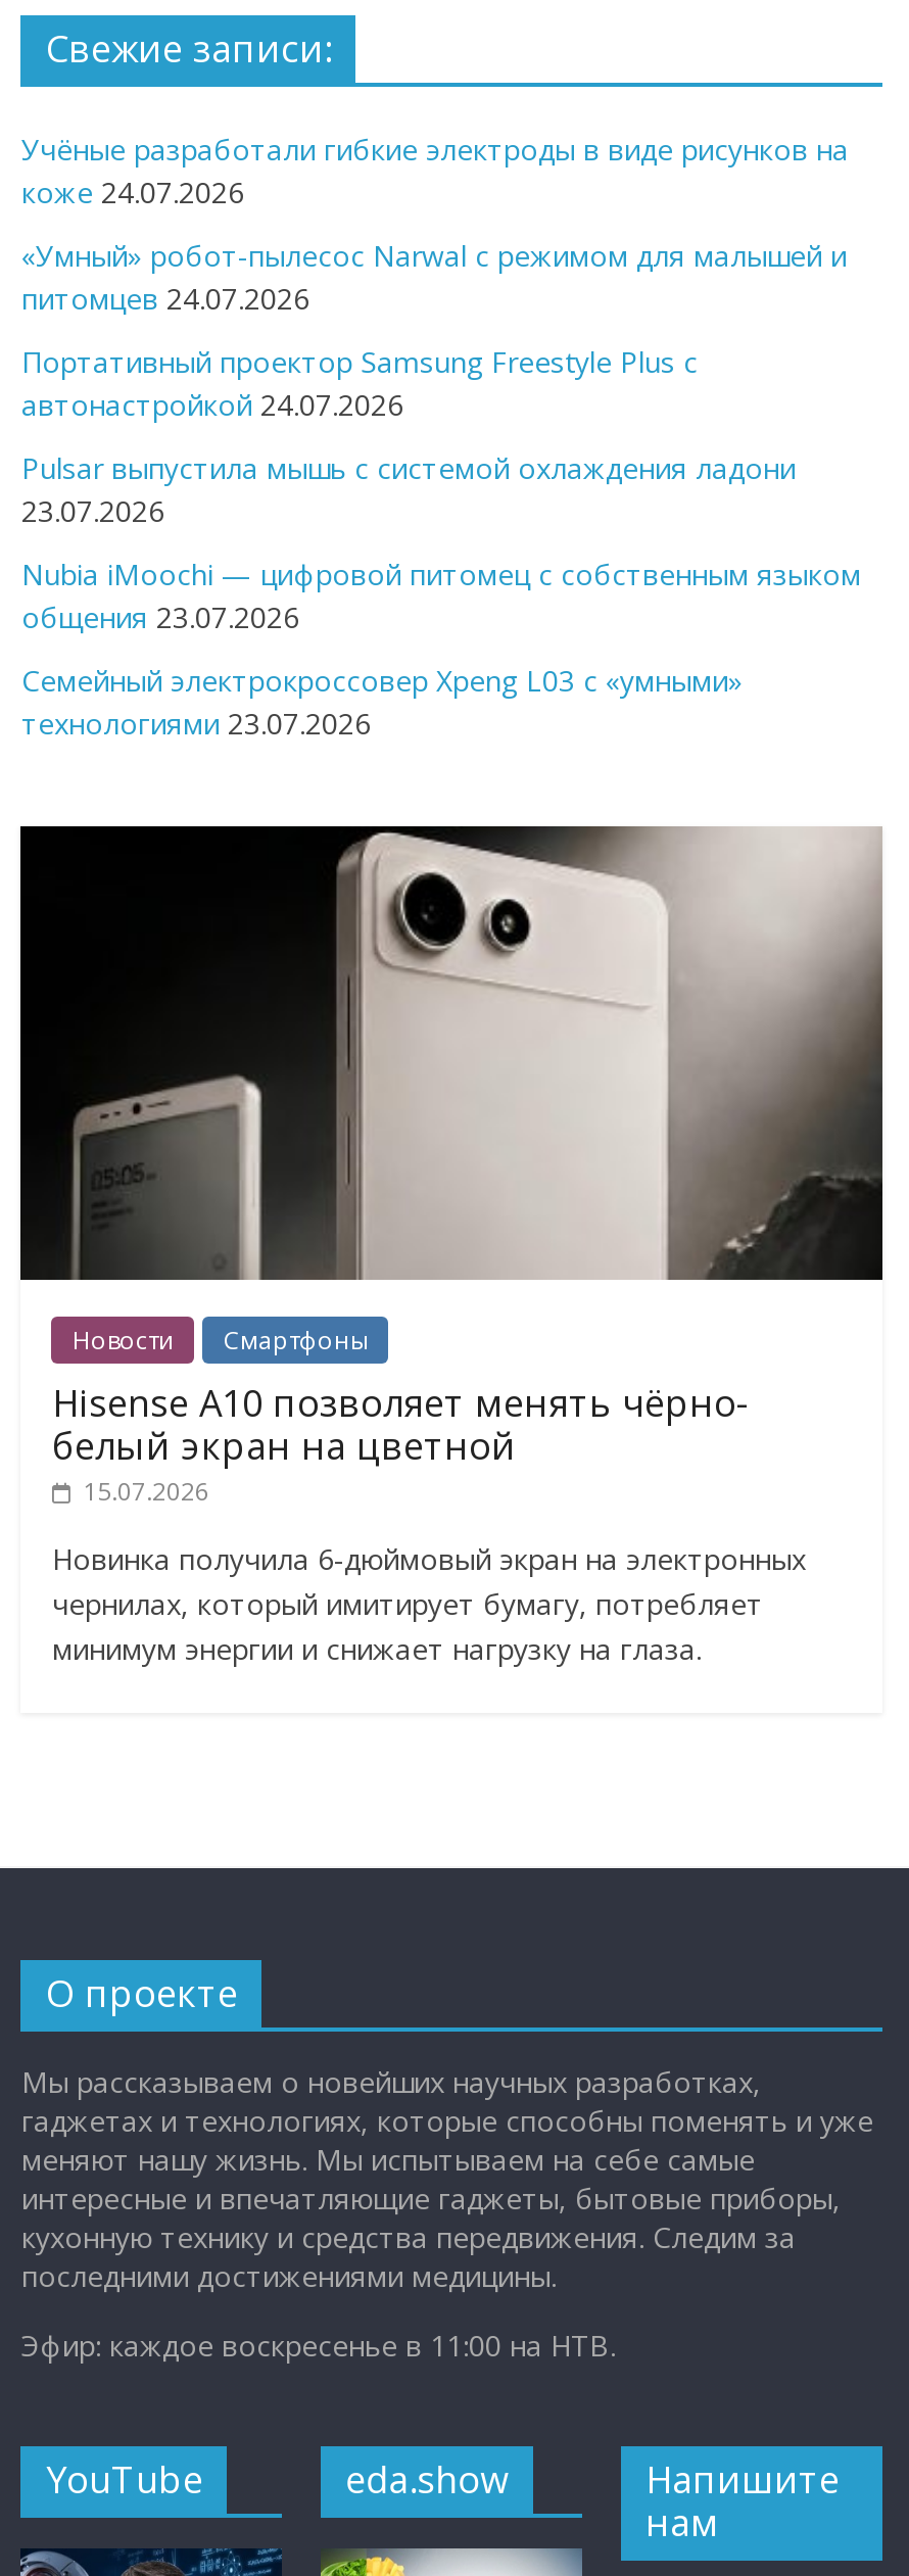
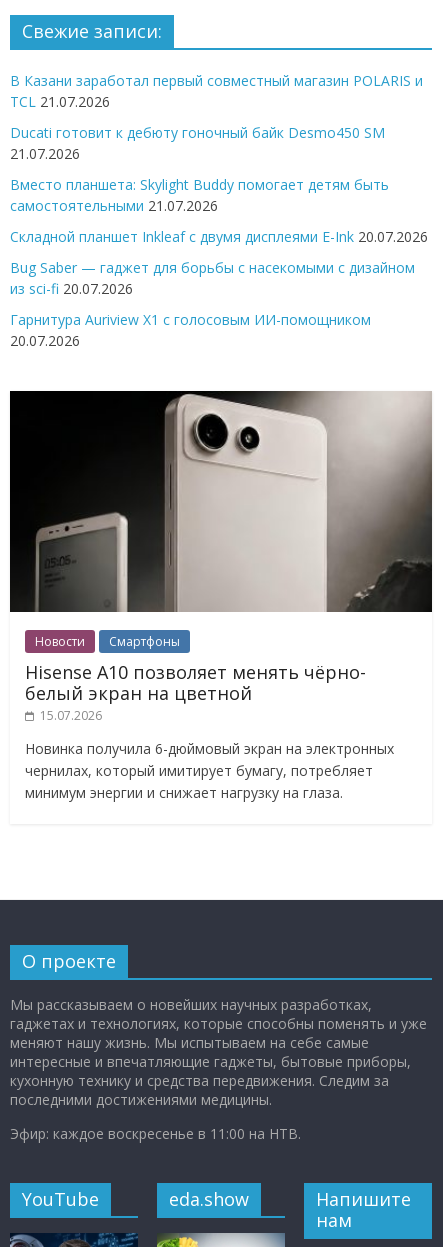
[21,130,849,212] Учёные разработали гибкие электроды в виде рисунков на | коже 24.07.2026 -> [10,71,423,111] В Казани заработал первый совместный магазин POLARIS и | TCL 21.07.2026
[21,236,846,318] «Умный» робот-пылесос Narwal с режимом для малышей и | питомцев 24.07.2026 -> [10,123,385,163] Ducati готовит к дебюту гоночный байк Desmo450 SM | 21.07.2026
[21,342,697,424] Портативный проектор Samsung Freestyle Plus с | автонастройкой 24.07.2026 -> [10,175,389,215] Вместо планшета: Skylight Buddy помогает детям быть | самостоятельными 21.07.2026
[21,449,795,530] Pulsar выпустила мышь с системой охлаждения ладони | 23.07.2026 -> [10,227,428,246] Складной планшет Inkleaf с двумя дисплеями E-Ink 20.07.2026
[21,555,861,637] Nubia iMoochi — цифровой питомец с собственным языком | общения 23.07.2026 -> [10,258,415,298] Bug Saber — гаджет для борьбы с насекомыми с дизайном | из sci-fi 20.07.2026
[21,661,742,743] Семейный электрокроссовер Xpeng L03 с «умными» | технологиями 23.07.2026 -> [10,310,371,350] Гарнитура Auriview X1 с голосовым ИИ-помощником | 20.07.2026

